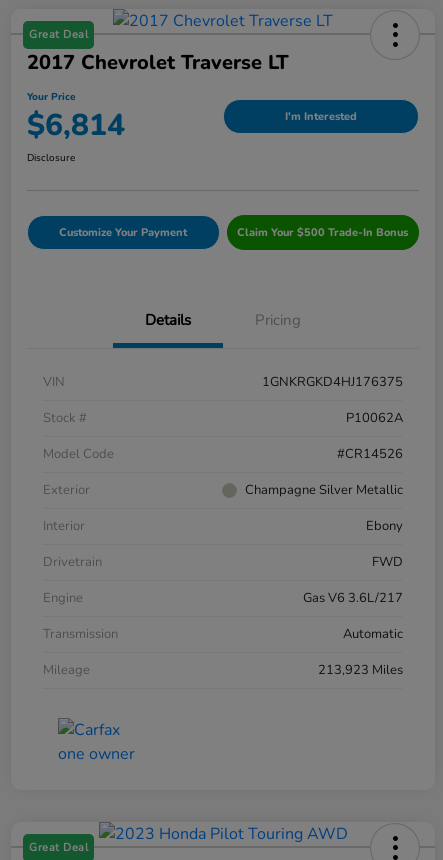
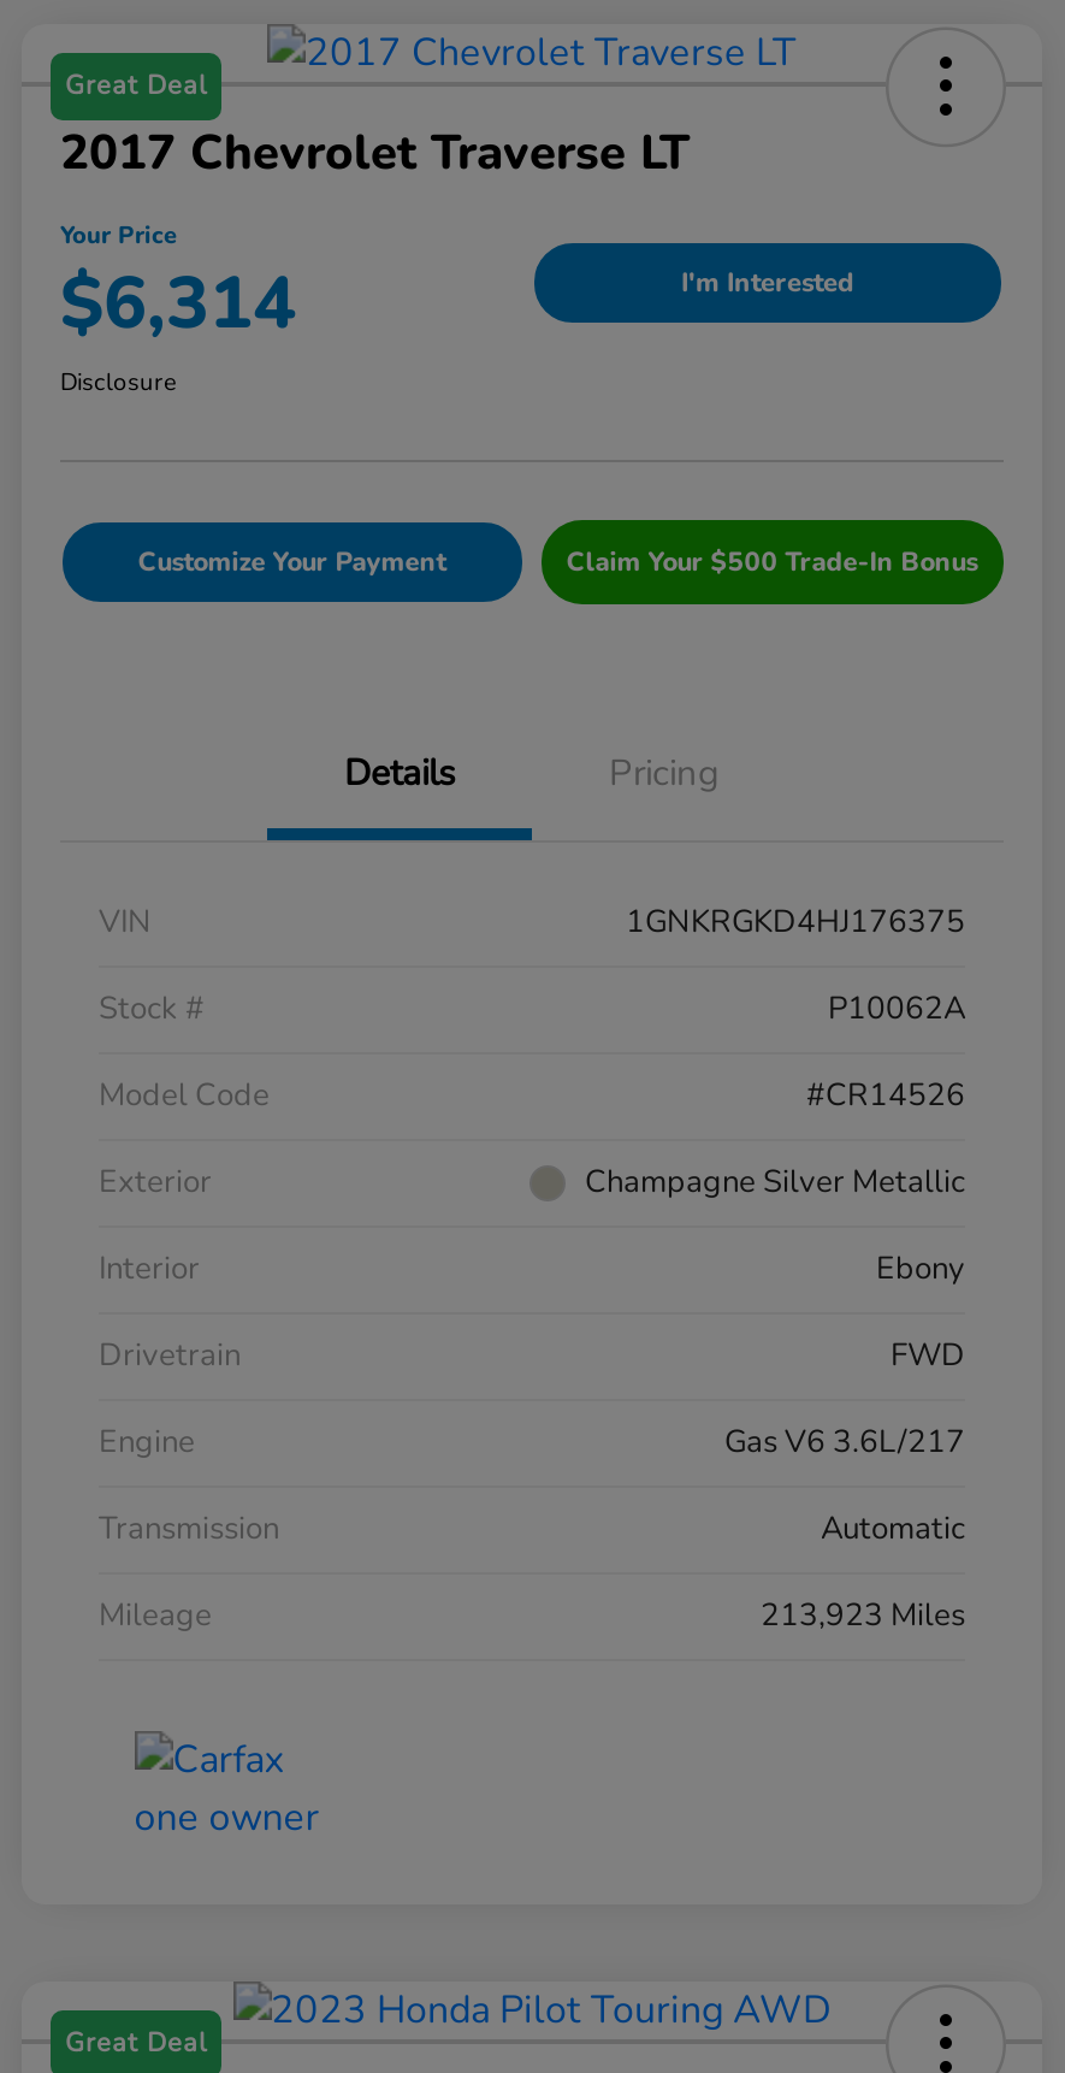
[27,105,125,146] $6,814 -> [60,256,296,354] $6,314

